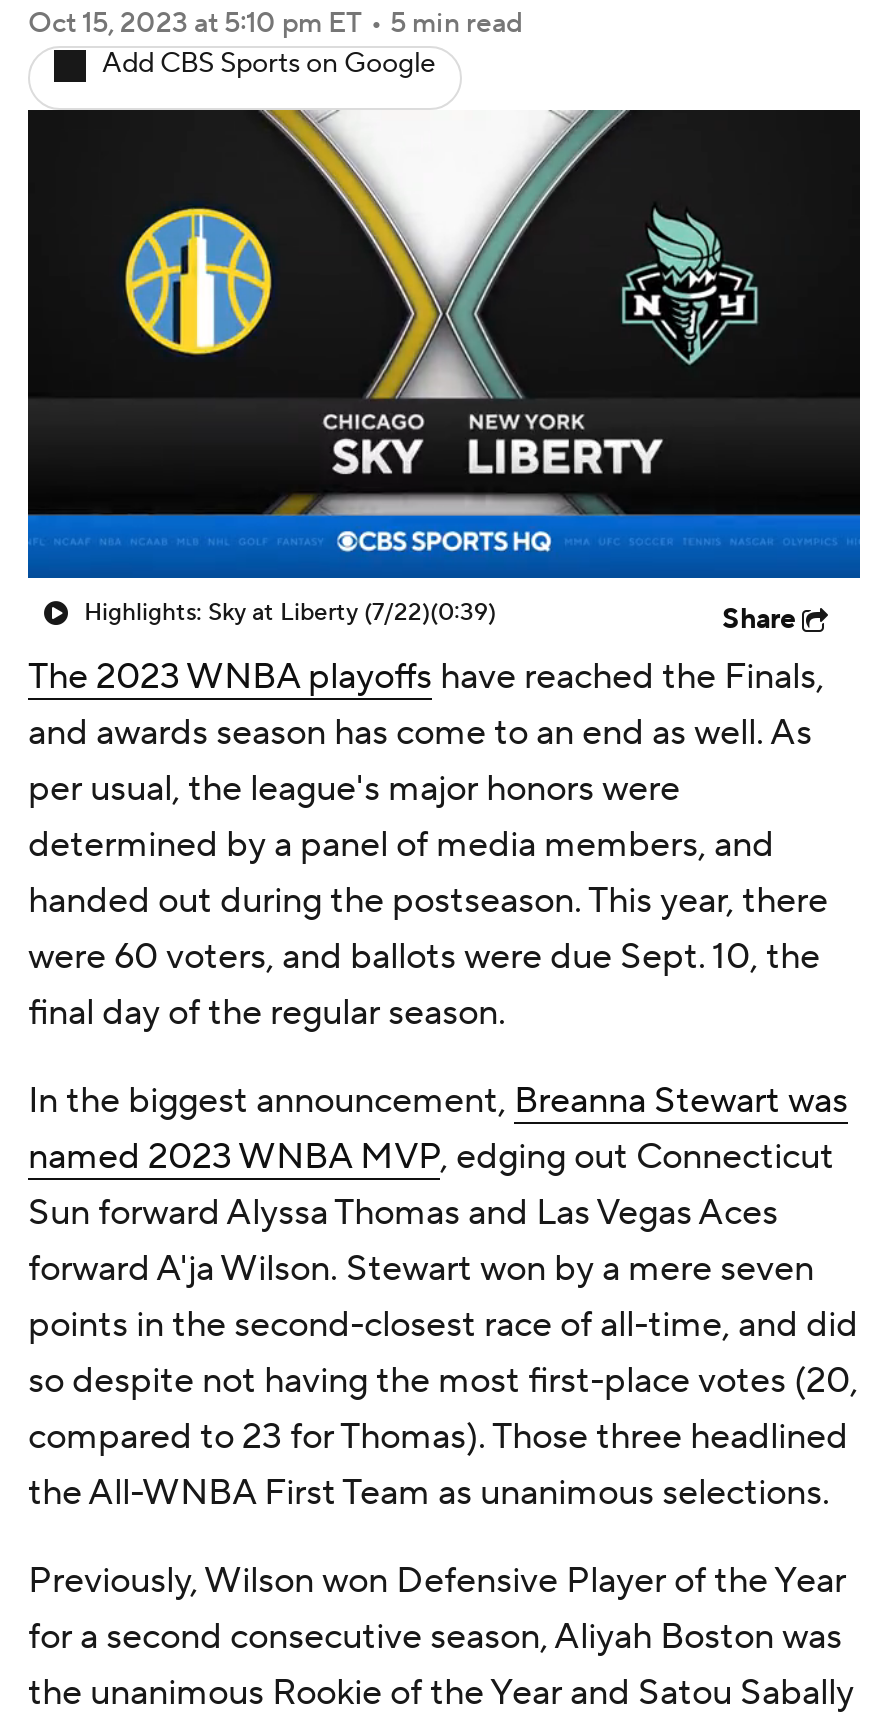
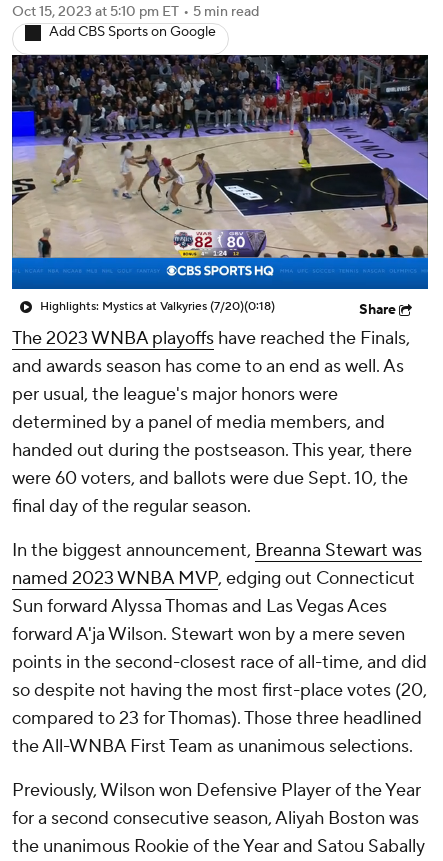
[26,108,862,628] [image] | Highlights: Sky at Liberty (7/22)(0:39) -> [11,54,429,314] [image] | Highlights: Mystics at Valkyries (7/20)(0:18)

